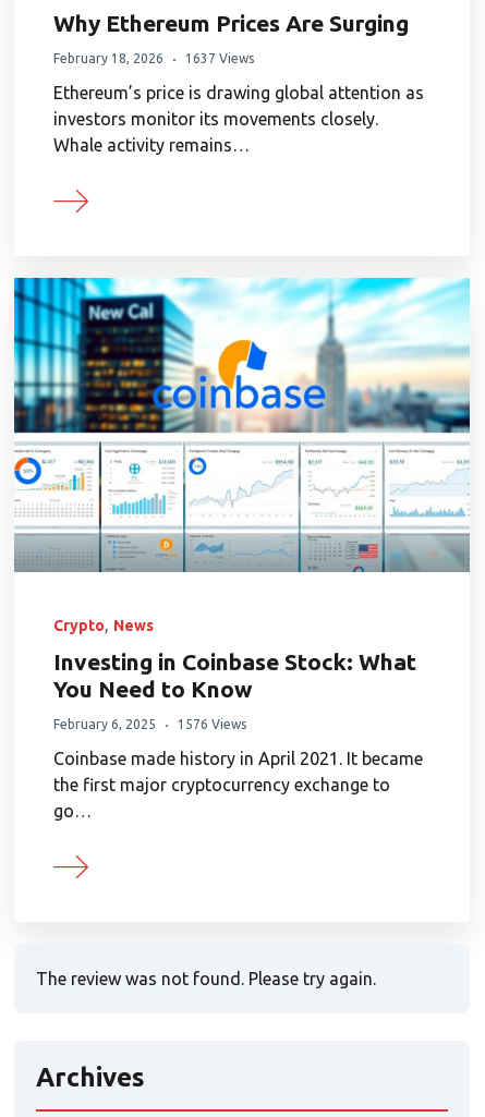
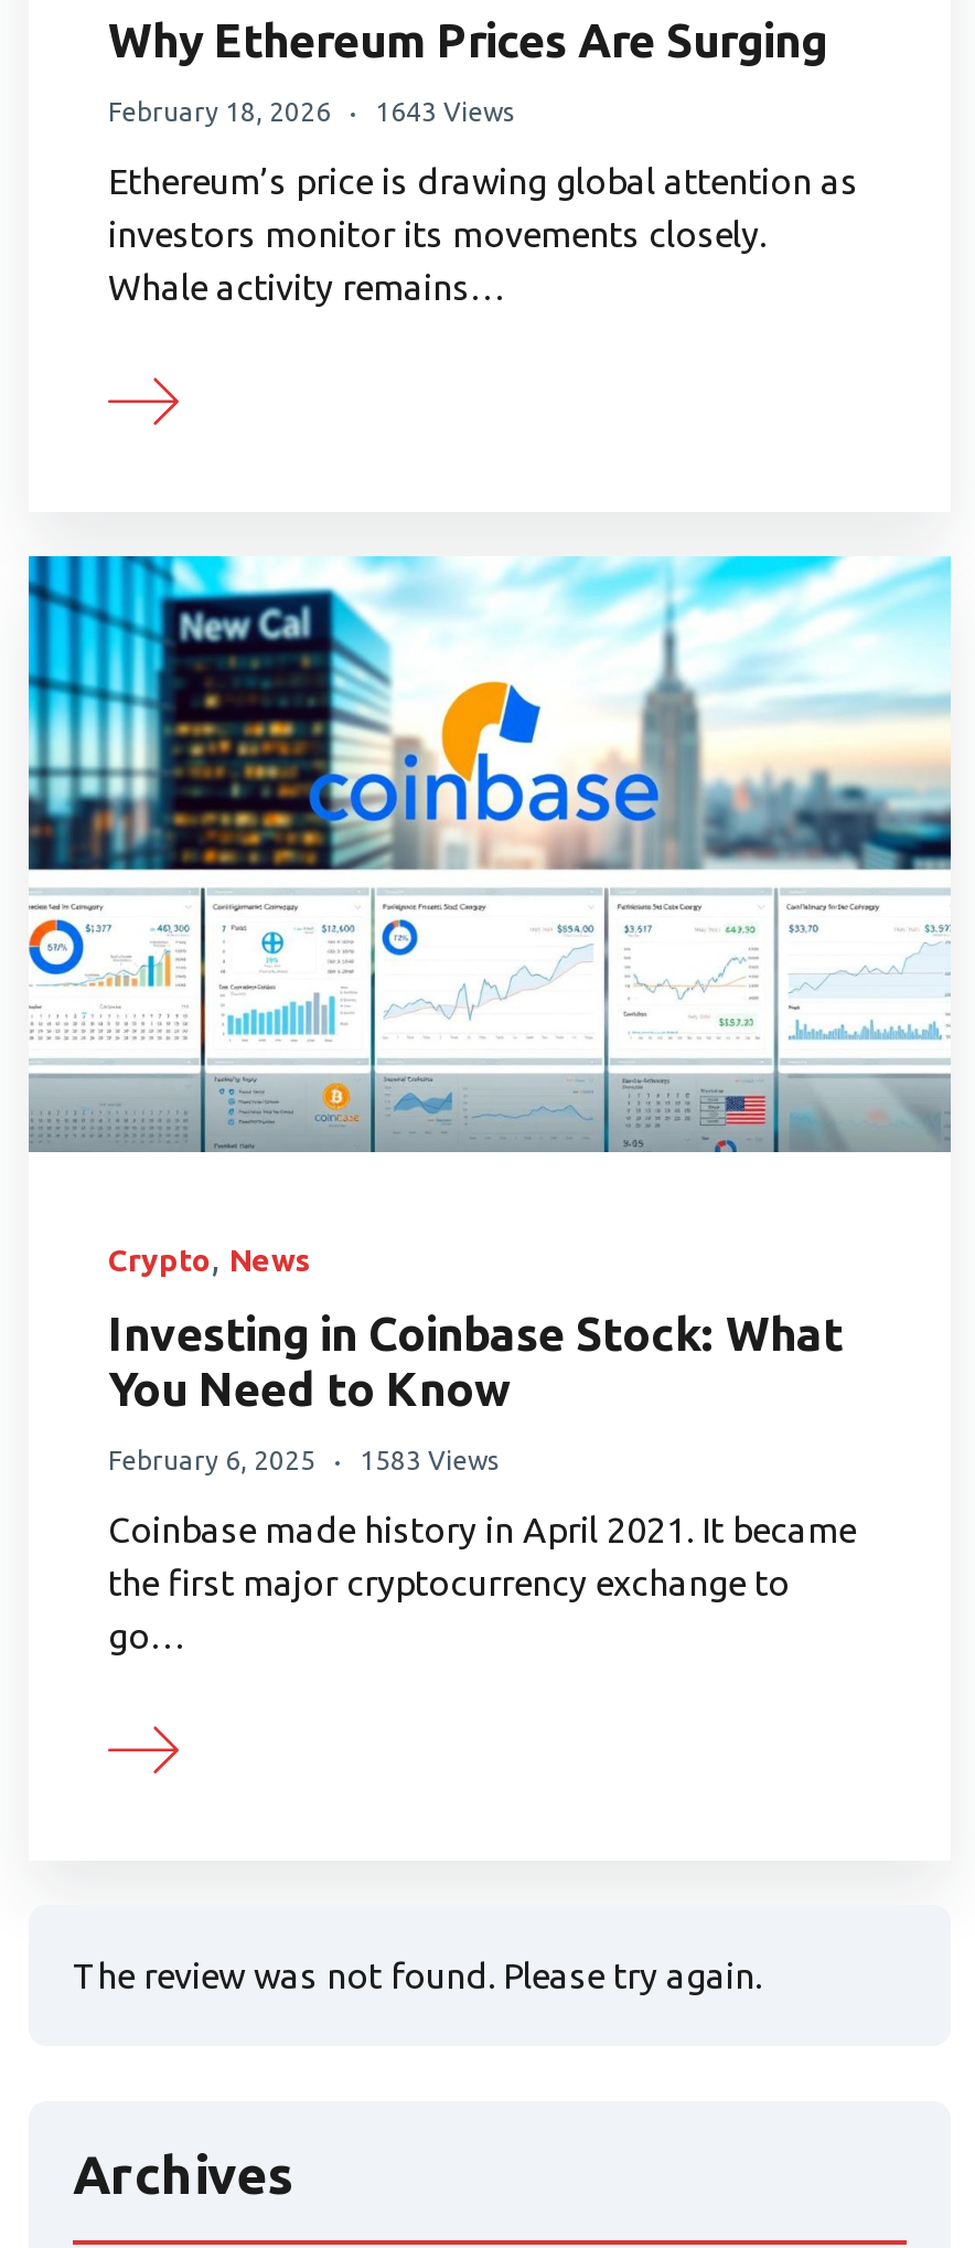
[53,51,254,65] February 18, 2026 1637 Views -> [108,97,514,126] February 18, 2026 1643 Views
[53,717,246,731] February 6, 2025 1576 Views -> [108,1446,499,1475] February 6, 2025 1583 Views

